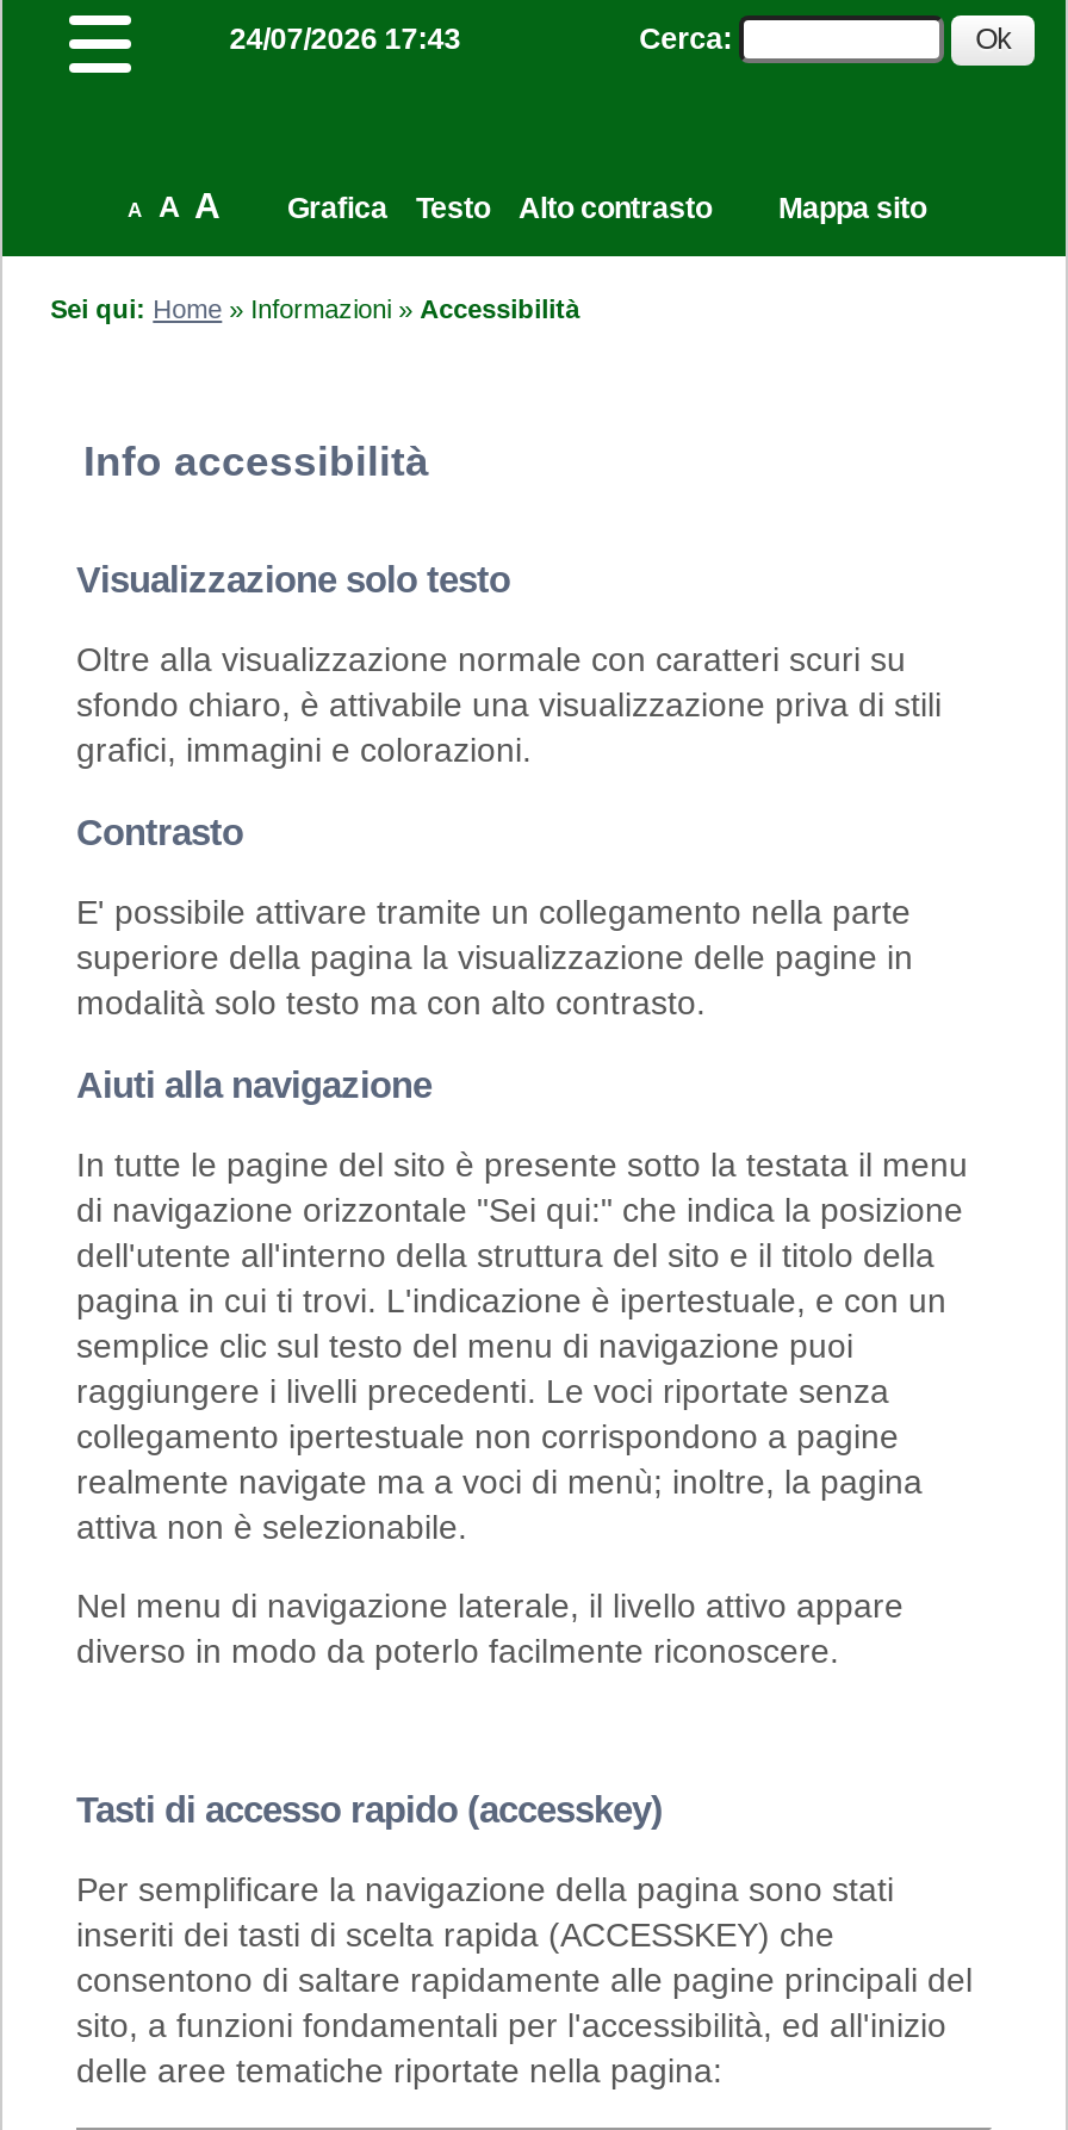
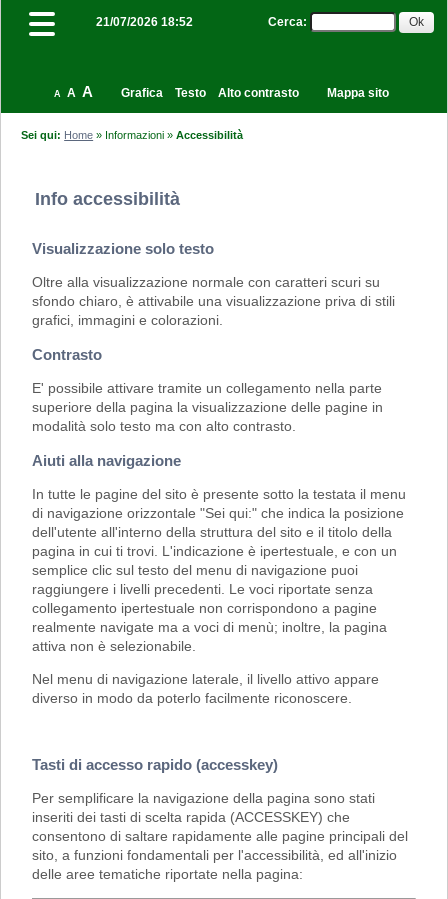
[230,23,461,56] 24/07/2026 17:43 -> [96,15,193,29] 21/07/2026 18:52

